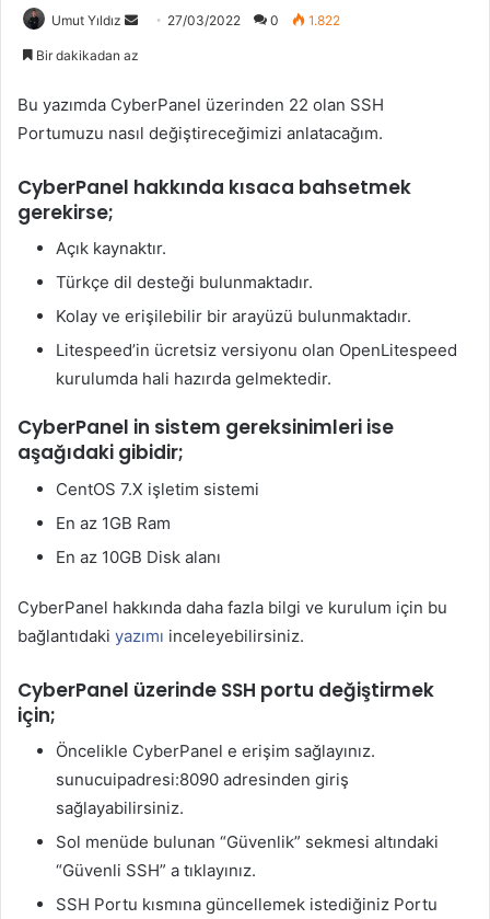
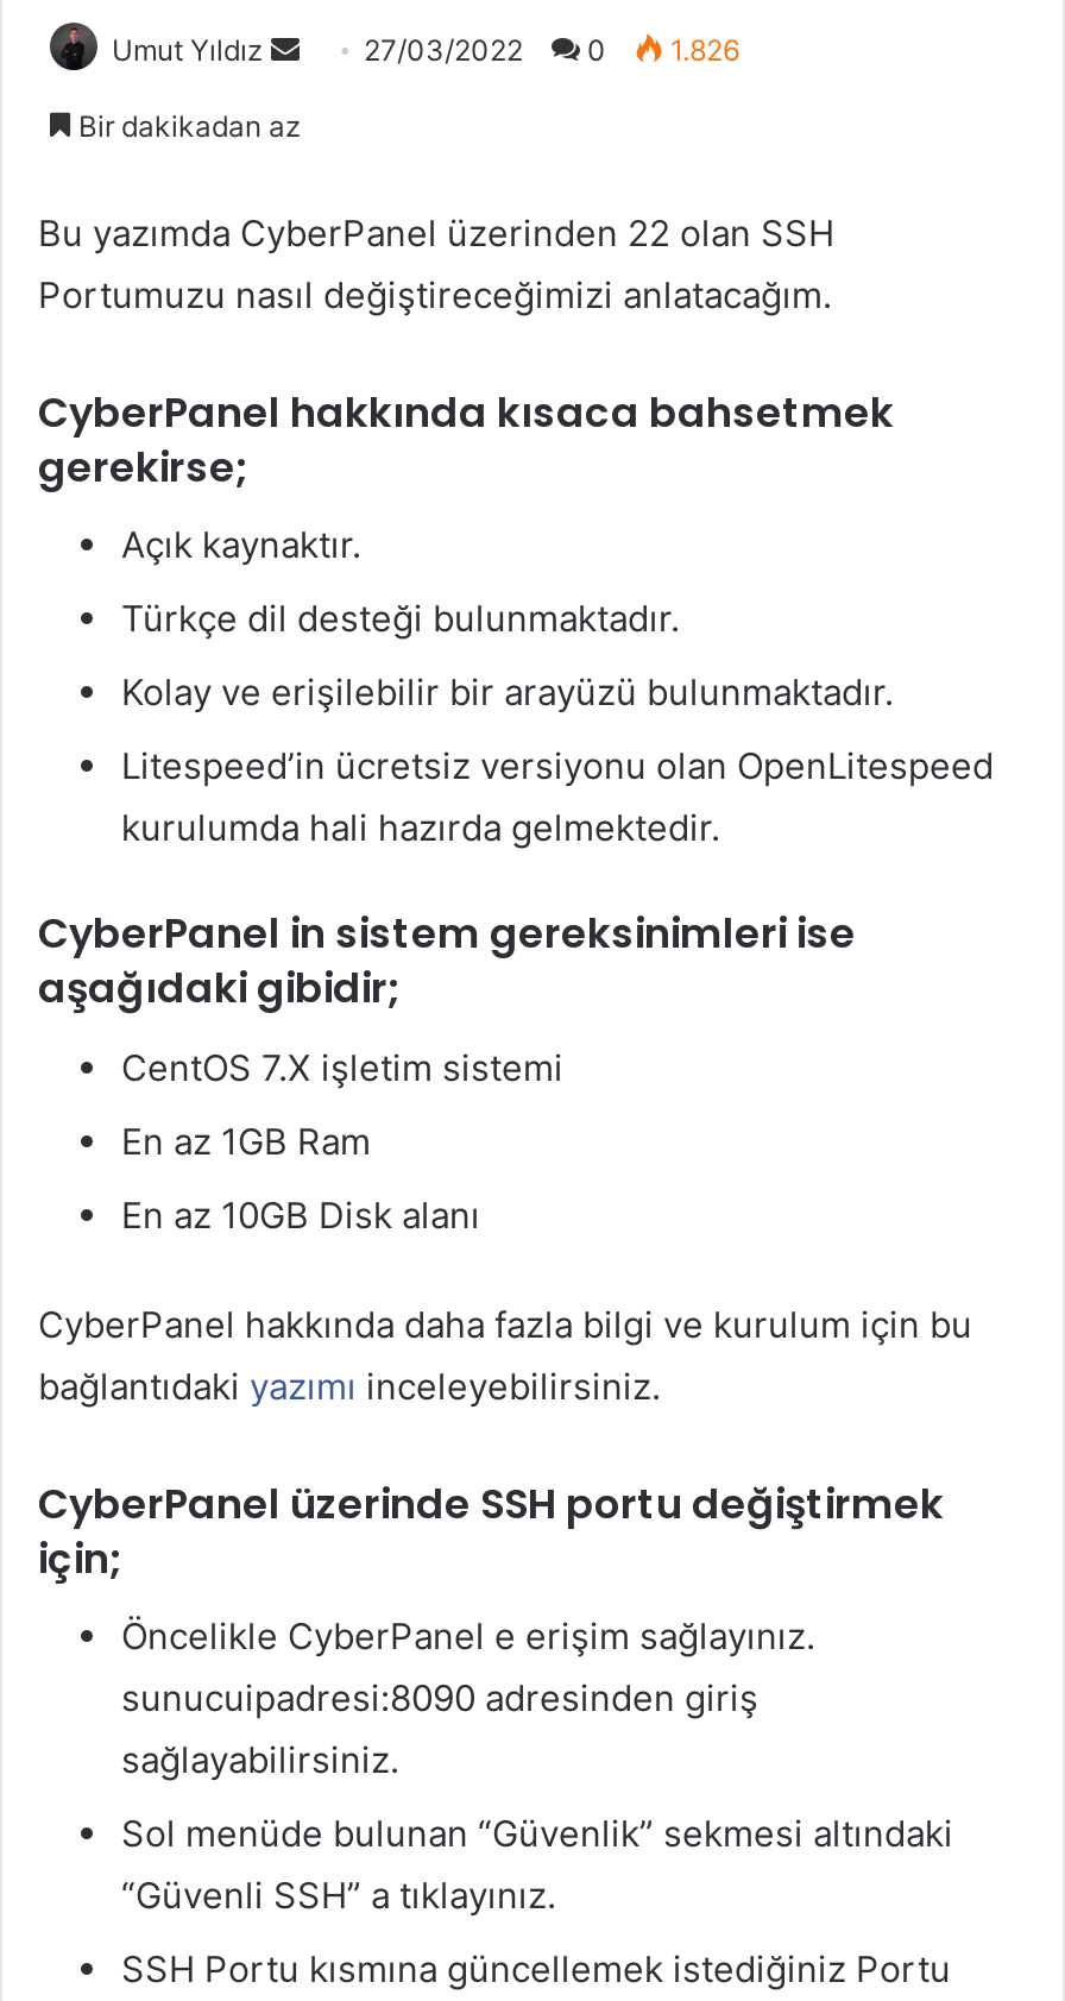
[305,12,340,28] 1.822 -> [663,31,739,67] 1.826

